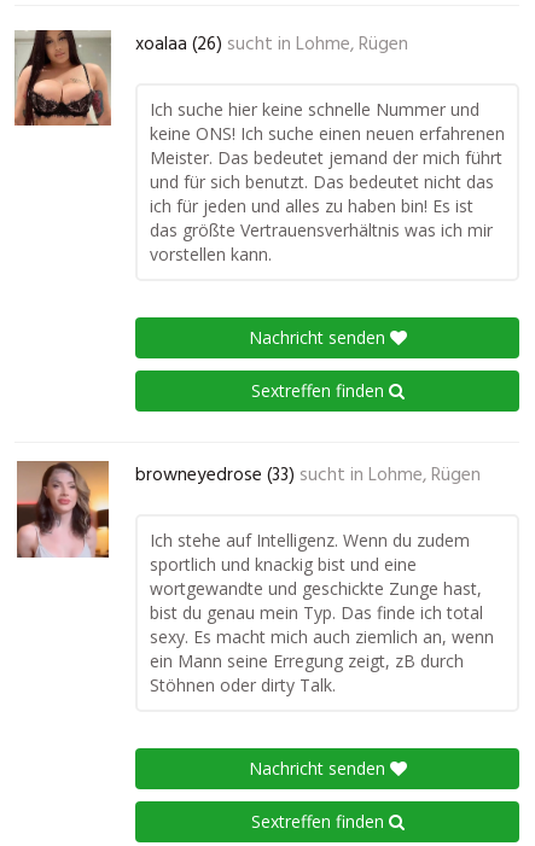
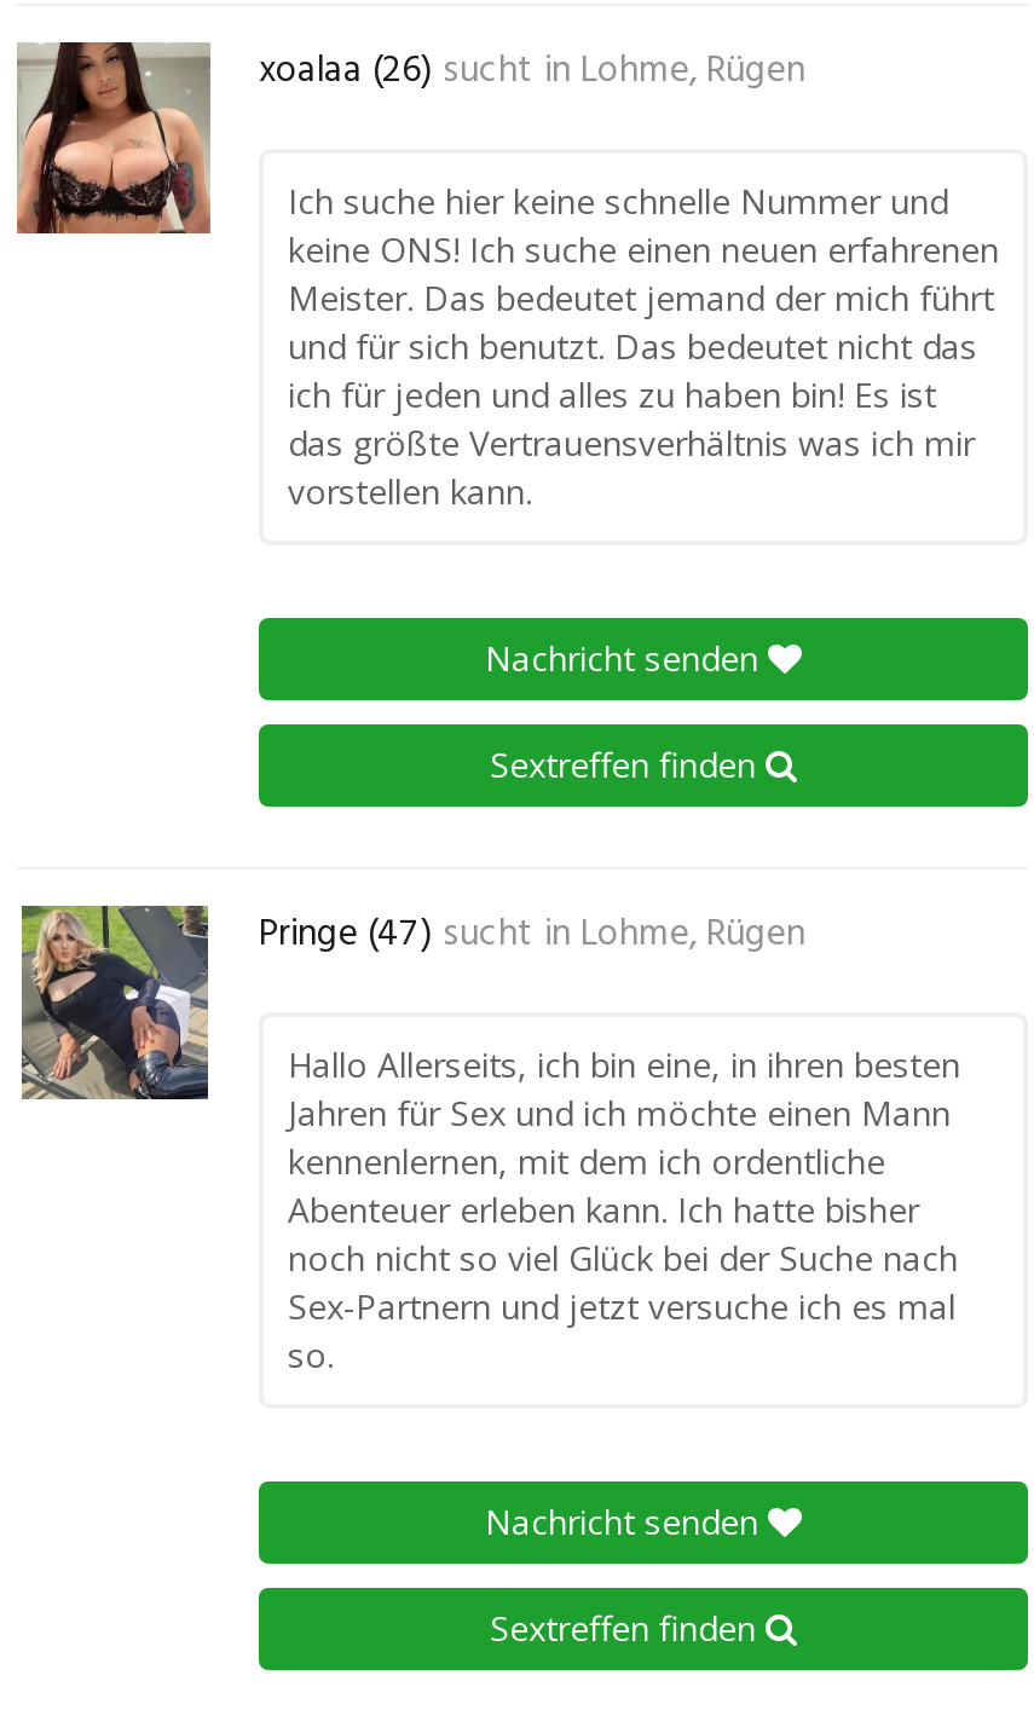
[16,461,481,559] [image] | browneyedrose (33) sucht in Lohme, Rügen -> [19,905,805,1102] [image] | Pringe (47) sucht in Lohme, Rügen
[150,528,494,696] Ich stehe auf Intelligenz. Wenn du zudem | sportlich und knackig bist und eine | wortgewandte und geschickte Zunge hast, | bist du genau mein Typ. Das finde ich total | sexy. Es macht mich auch ziemlich an, wenn | ein Mann seine Erregung zeigt, zB durch | Stöhnen oder dirty Talk. -> [288,1041,960,1377] Hallo Allerseits, ich bin eine, in ihren besten | Jahren für Sex und ich möchte einen Mann | kennenlernen, mit dem ich ordentliche | Abenteuer erleben kann. Ich hatte bisher | noch nicht so viel Glück bei der Suche nach | Sex-Partnern und jetzt versuche ich es mal | so.

